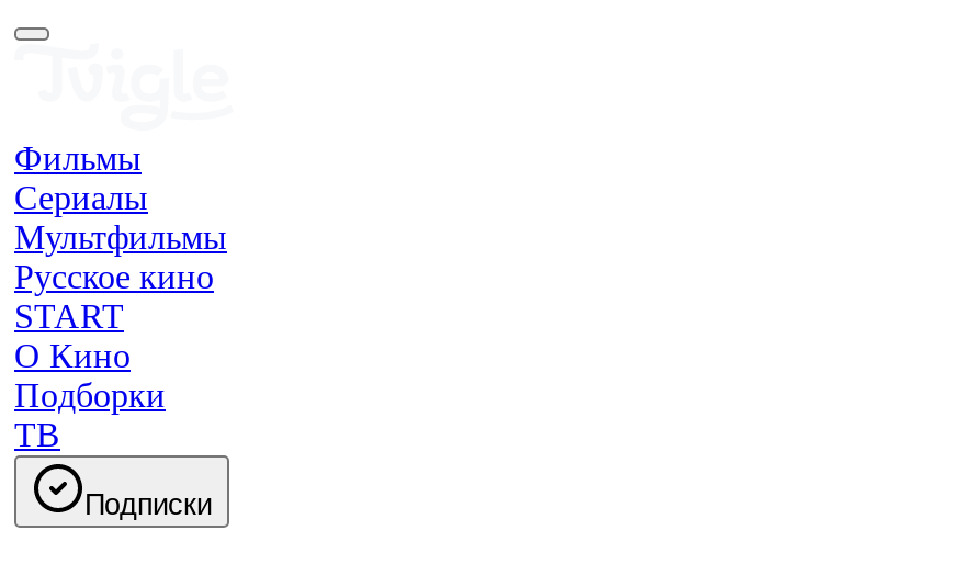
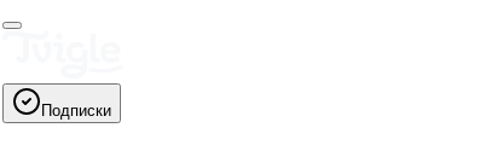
[14,139,227,453] Фильмы | Сериалы | Мультфильмы | Русское кино | START | О Кино | Подборки | ТВ -> none

